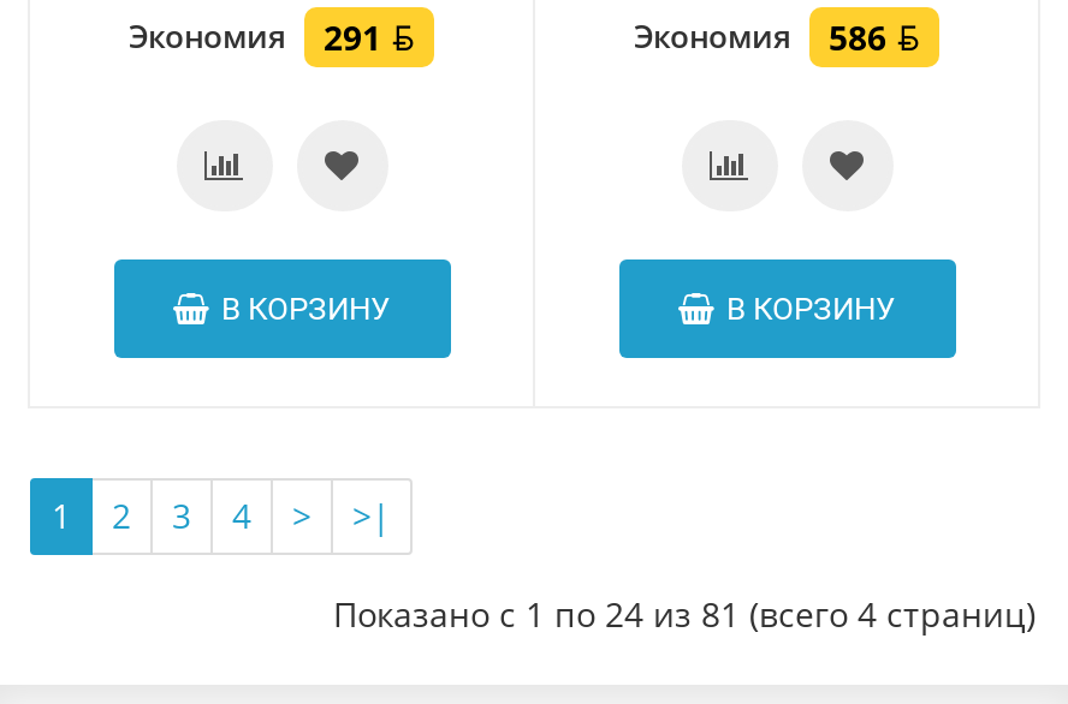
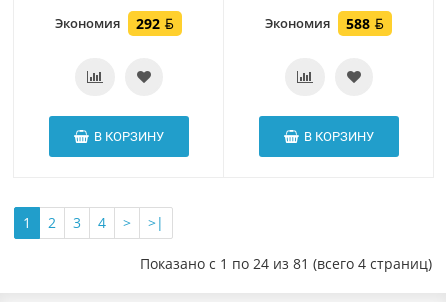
[129,14,391,60] Экономия 291 -> [55,14,164,33] Экономия 292
[634,14,896,60] Экономия 586 -> [265,14,374,33] Экономия 588

